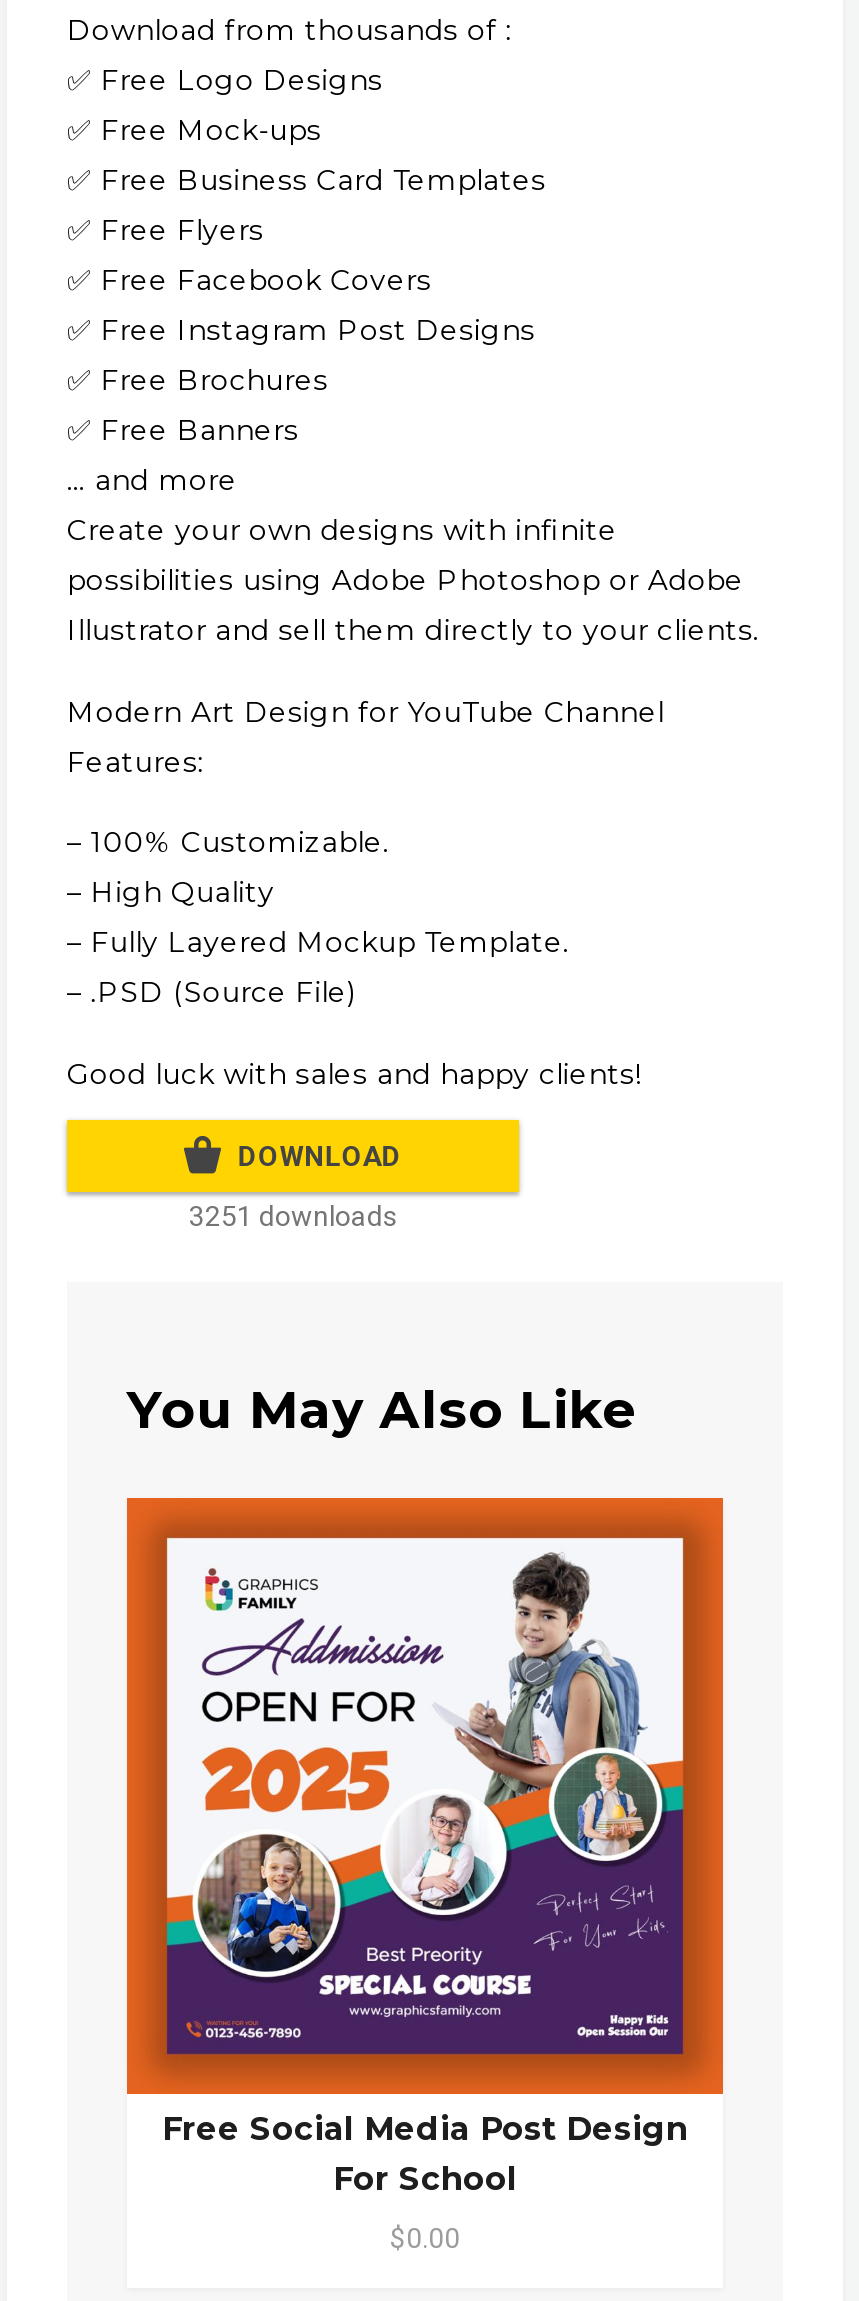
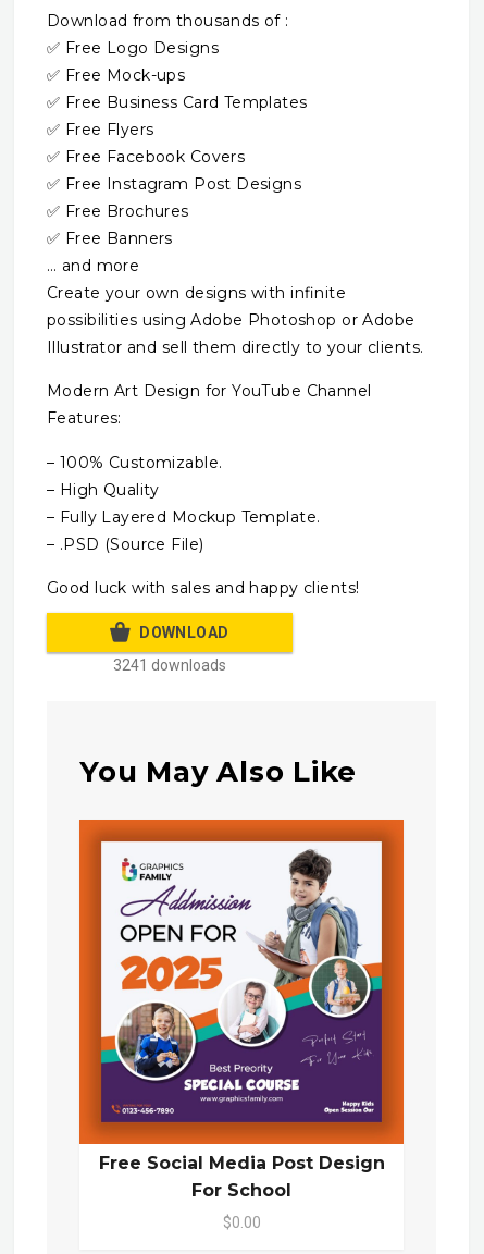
[189,1199,397,1231] 3251 downloads -> [113,657,226,674] 3241 downloads

